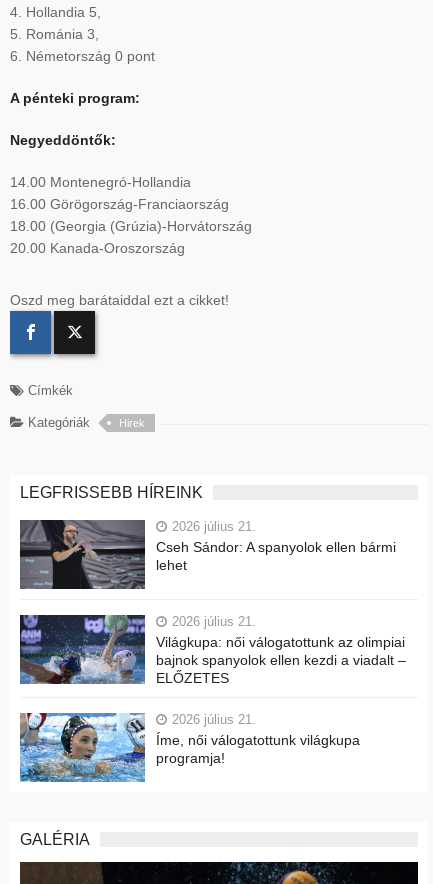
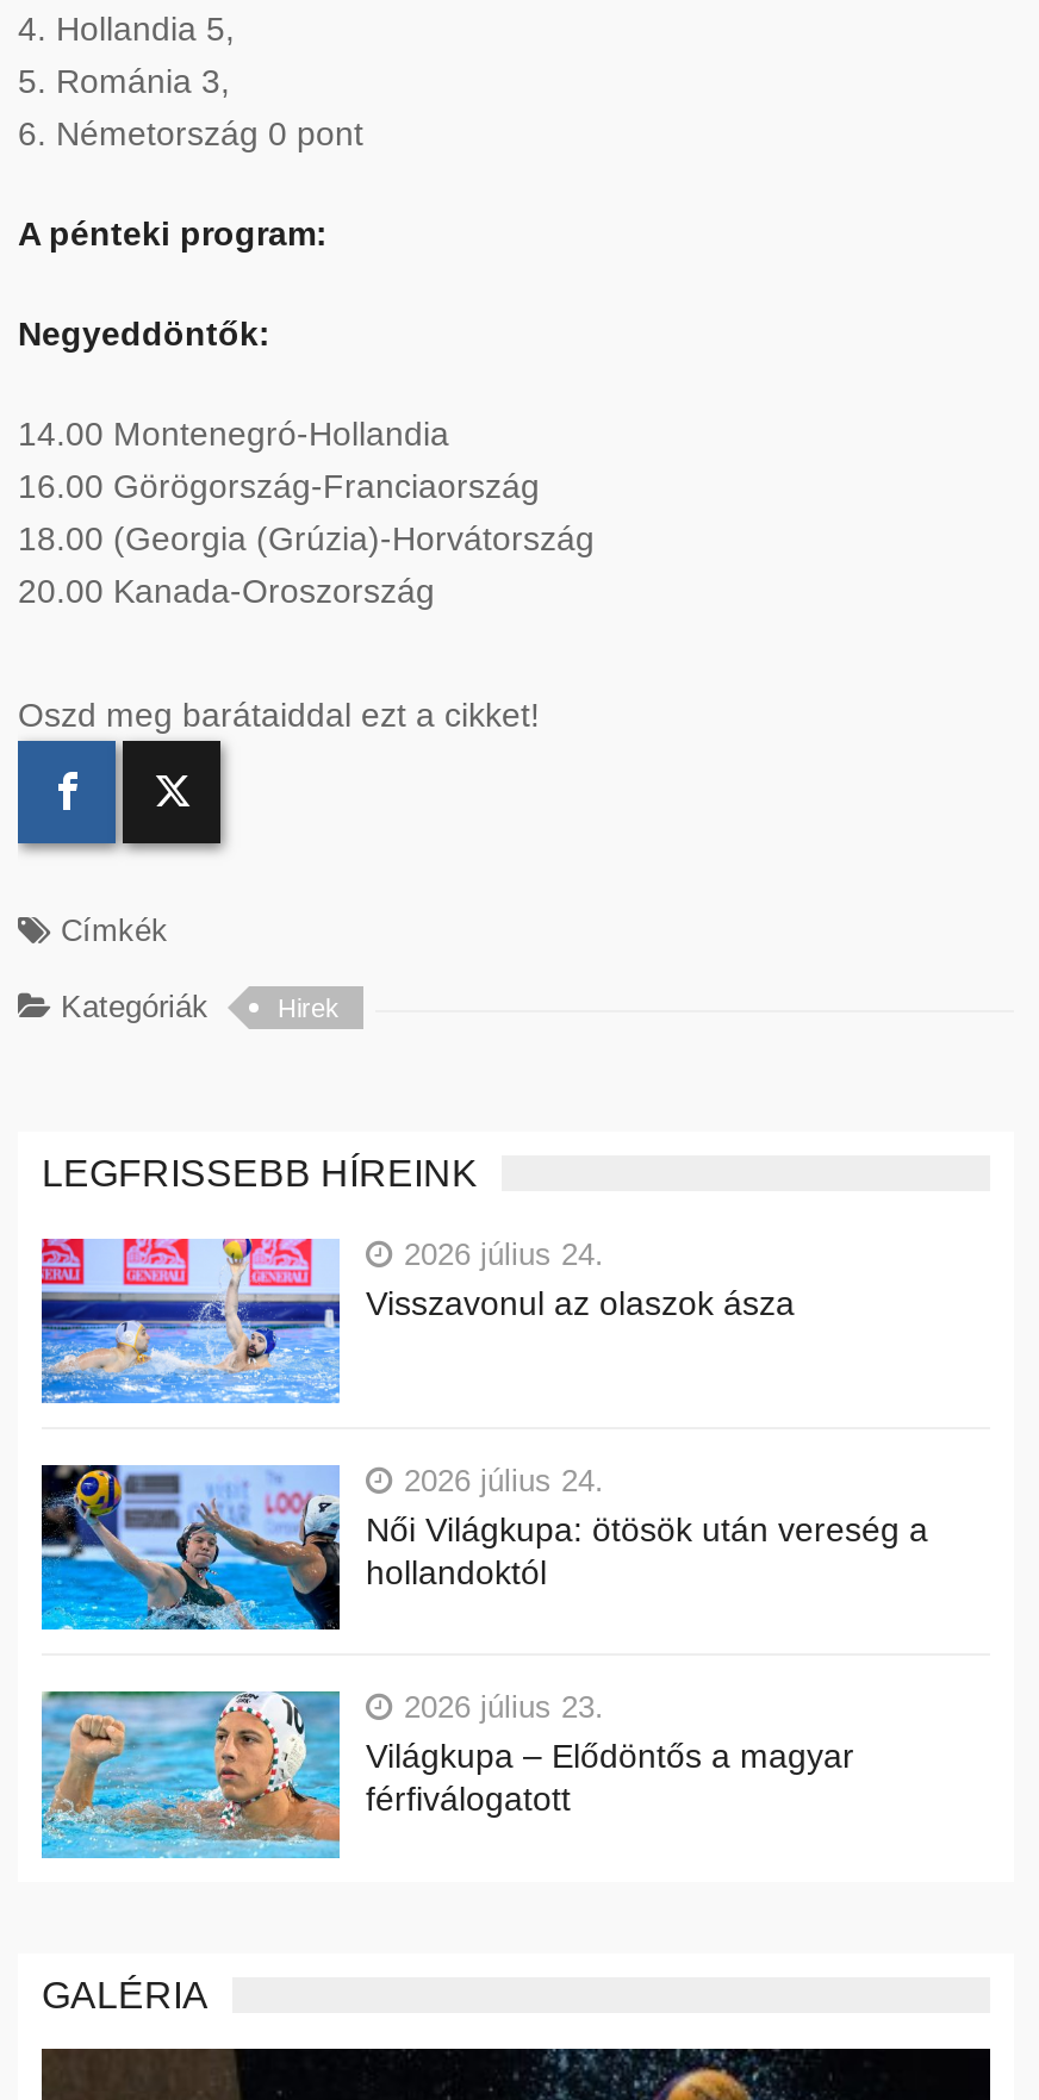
[19,518,396,590] [image] | 2026 július 21. | Cseh Sándor: A spanyolok ellen bármi | lehet -> [39,1235,795,1406] [image] | 2026 július 24. | Visszavonul az olaszok ásza
[19,614,406,686] [image] | 2026 július 21. | Világkupa: női válogatottunk az olimpiai | bajnok spanyolok ellen kezdi a viadalt – | ELŐZETES -> [39,1463,928,1632] [image] | 2026 július 24. | Női Világkupa: ötösök után vereség a | hollandoktól
[19,712,360,782] [image] | 2026 július 21. | Íme, női válogatottunk világkupa | programja! -> [39,1689,854,1861] [image] | 2026 július 23. | Világkupa – Elődöntős a magyar | férfiválogatott

